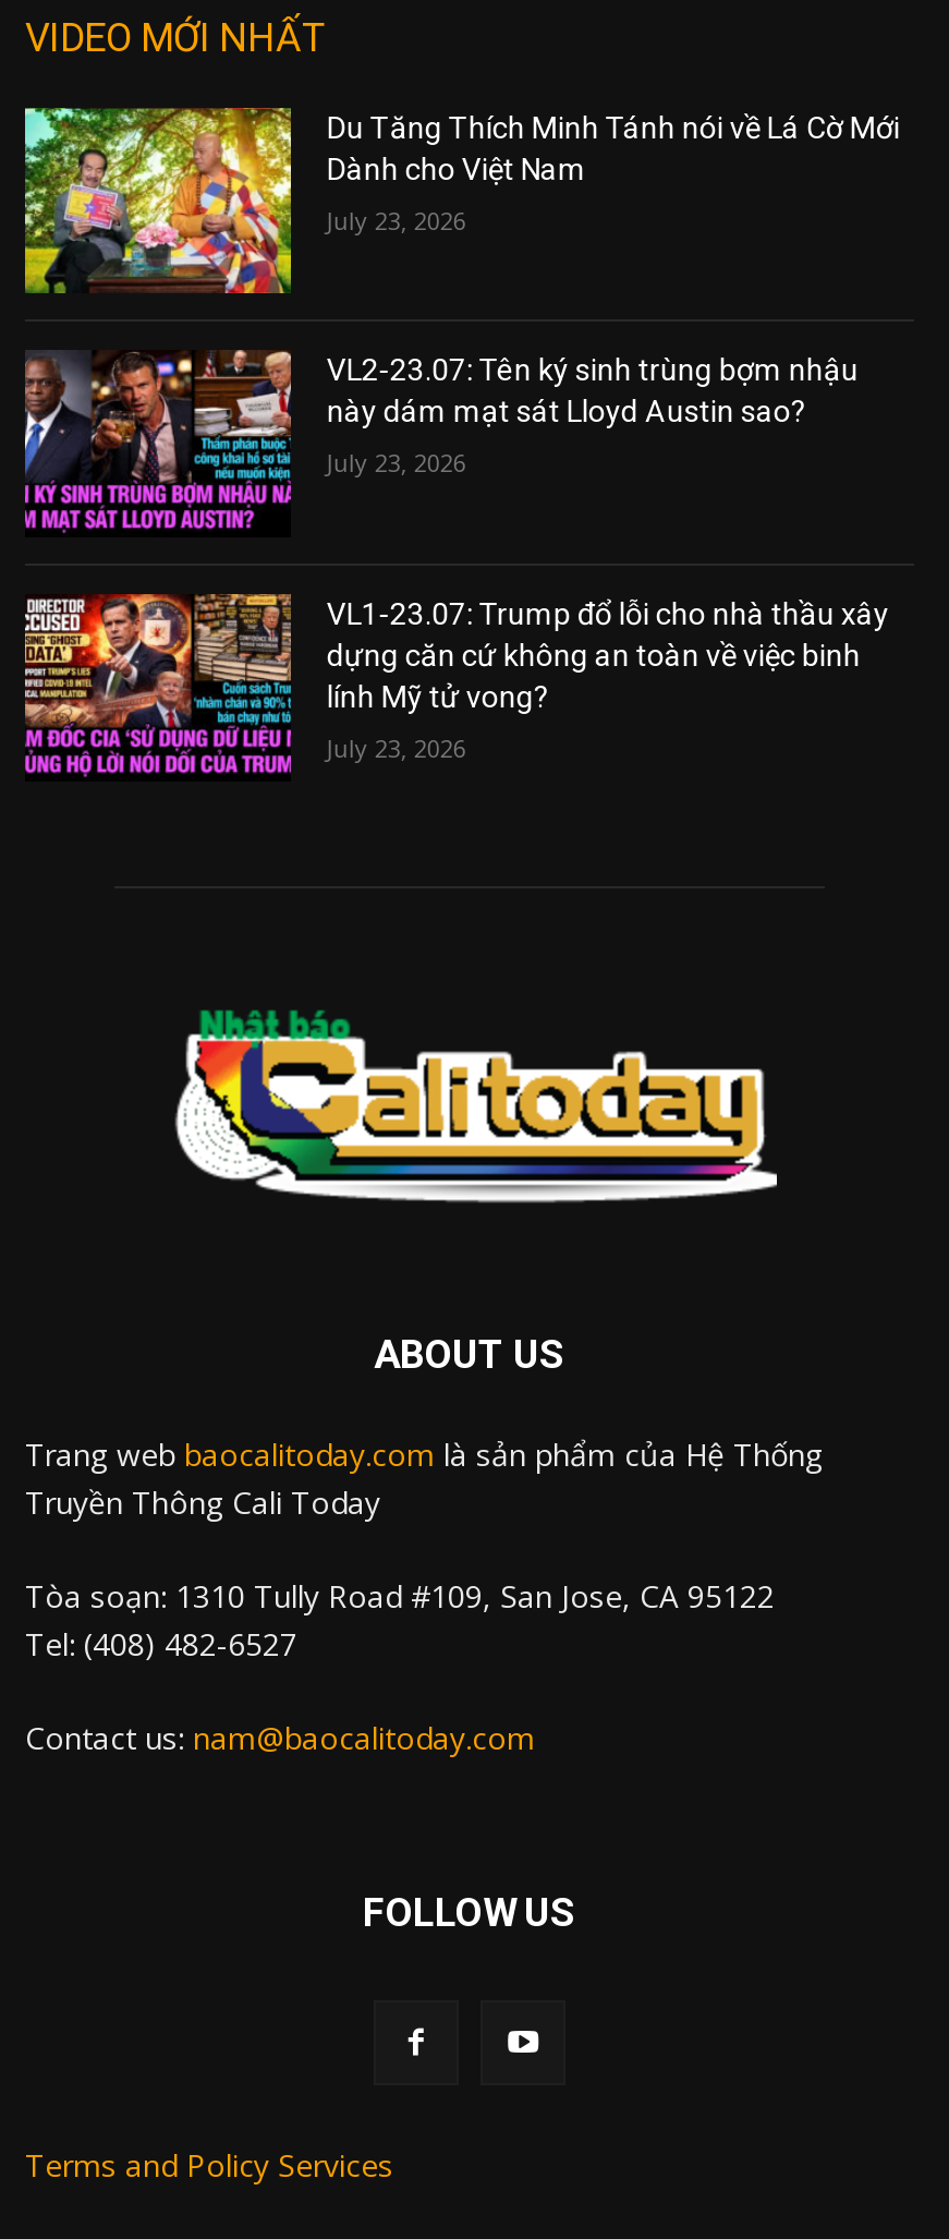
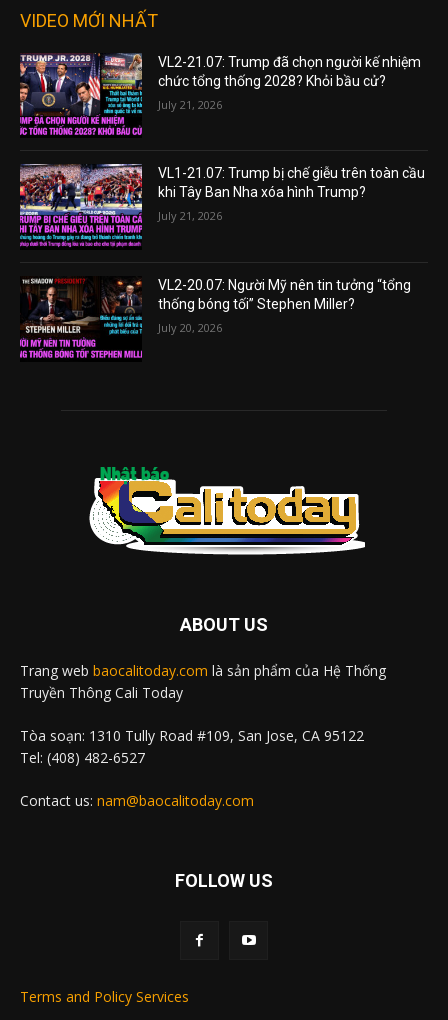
[23,106,900,295] [image] | Du Tăng Thích Minh Tánh nói về Lá Cờ Mới | Dành cho Việt Nam -> [19,53,421,138] [image] | VL2-21.07: Trump đã chọn người kế nhiệm | chức tổng thống 2028? Khỏi bầu cử?
[327,203,466,236] July 23, 2026 -> [158,97,222,112] July 21, 2026
[23,348,858,529] [image] | VL2-23.07: Tên ký sinh trùng bợm nhậu | này dám mạt sát Lloyd Austin sao? -> [19,163,425,247] [image] | VL1-21.07: Trump bị chế giễu trên toàn cầu | khi Tây Ban Nha xóa hình Trump?
[327,447,466,479] July 23, 2026 -> [158,208,222,223] July 21, 2026
[23,592,889,773] [image] | VL1-23.07: Trump đổ lỗi cho nhà thầu xây | dựng căn cứ không an toàn về việc binh | lính Mỹ tử vong? -> [20,276,411,357] [image] | VL2-20.07: Người Mỹ nên tin tưởng “tổng | thống bóng tối” Stephen Miller?
[327,732,466,764] July 23, 2026 -> [158,320,222,335] July 20, 2026

